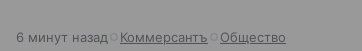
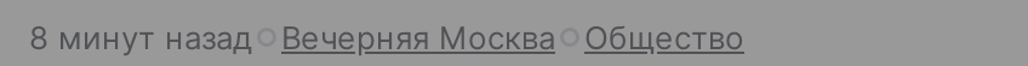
[16,29,208,45] 6 минут назад | Коммерсантъ -> [29,17,555,56] 8 минут назад | Вечерняя Москва

